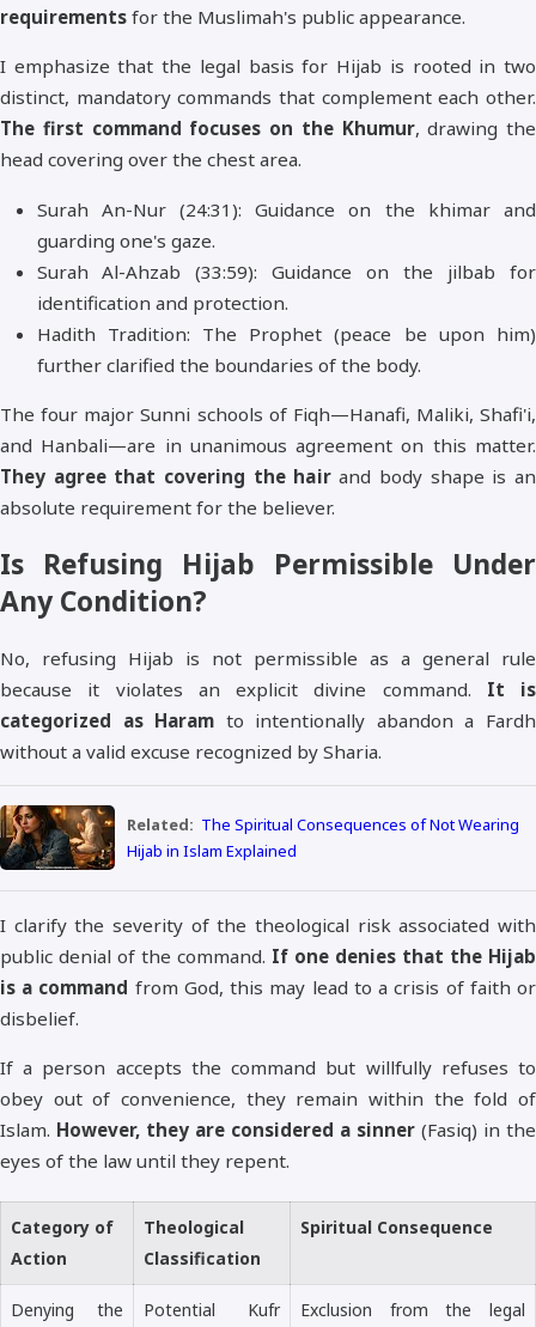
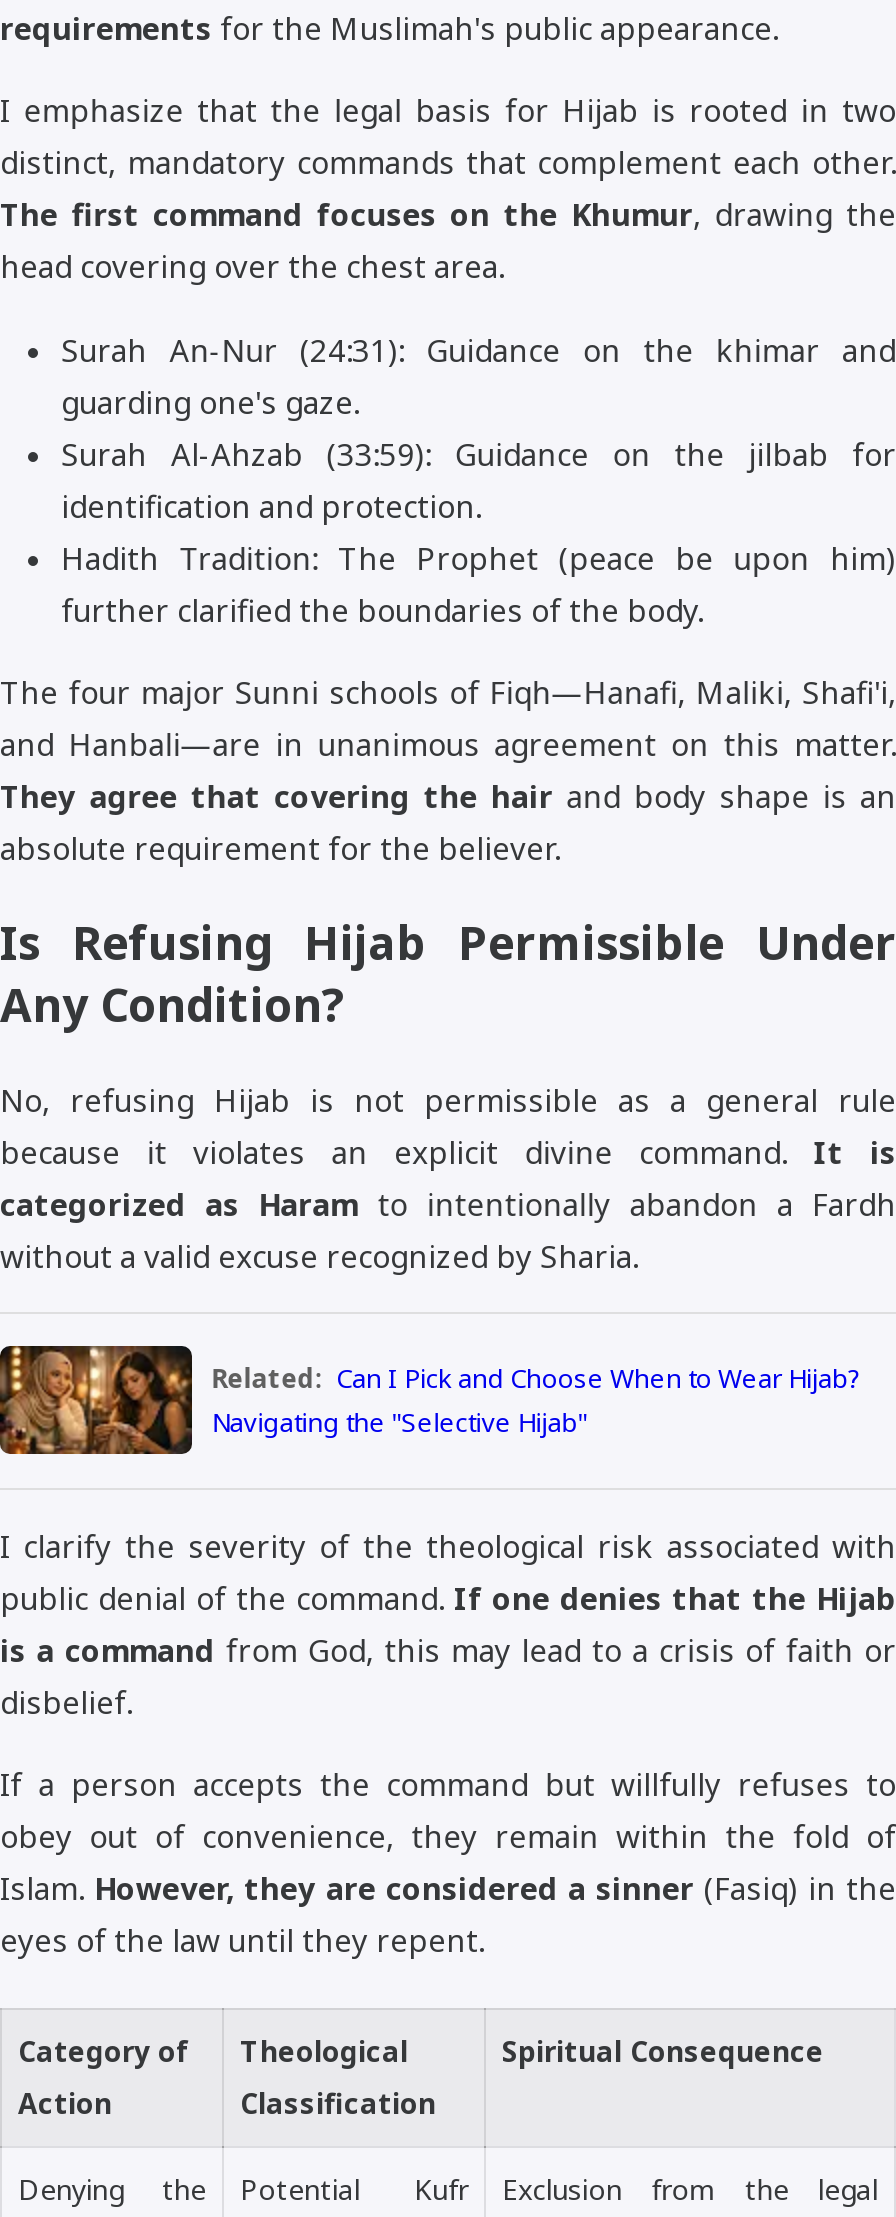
[4,804,519,871] [image] | Related: The Spiritual Consequences of Not Wearing | Hijab in Islam Explained -> [6,1344,862,1456] [image] | Related: Can I Pick and Choose When to Wear Hijab? | Navigating the "Selective Hijab"

